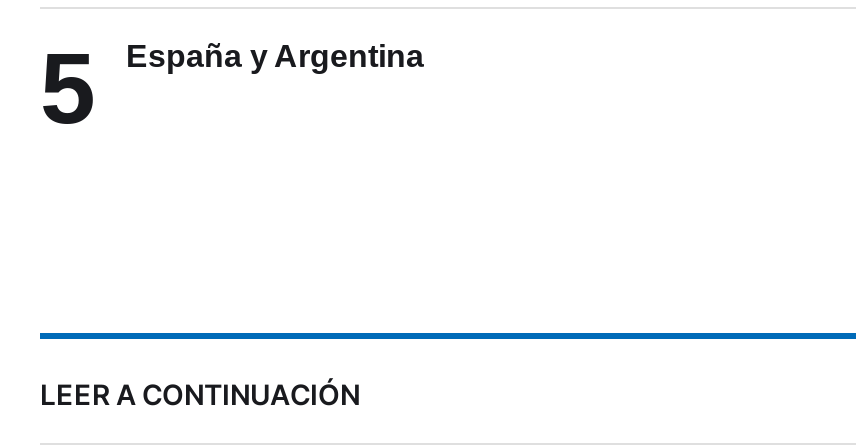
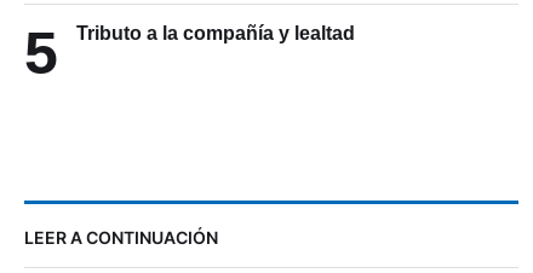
[126,39,504,73] España y Argentina -> [76,23,355,43] Tributo a la compañía y lealtad

